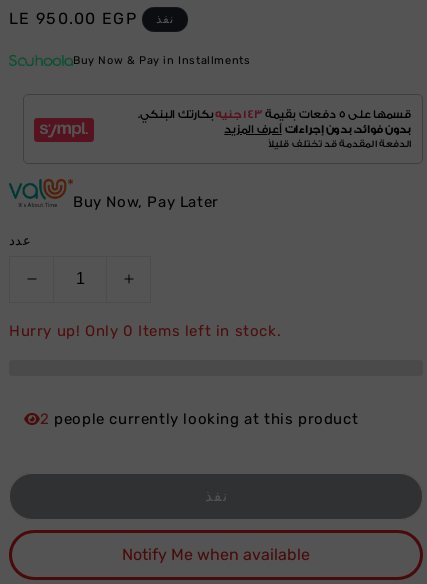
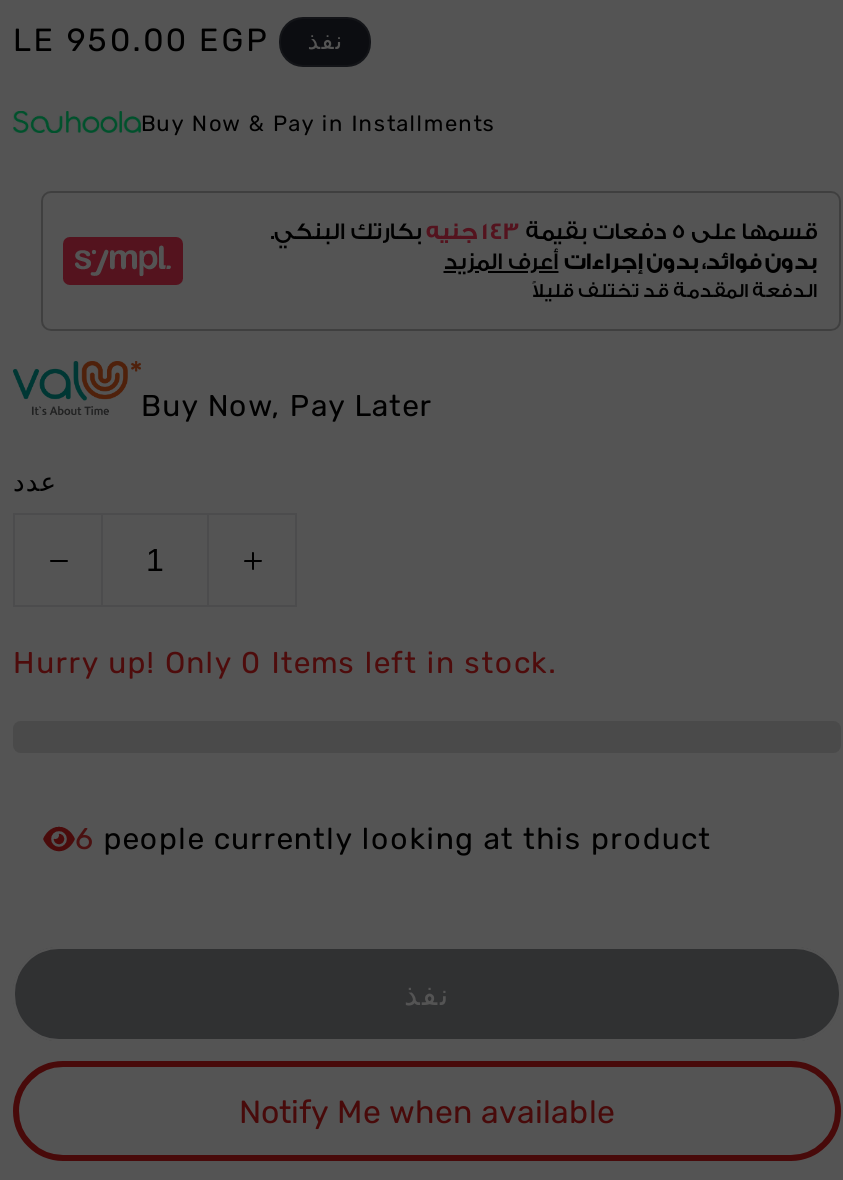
[40,410,358,428] 2 people currently looking at this product -> [75,822,711,858] 6 people currently looking at this product

